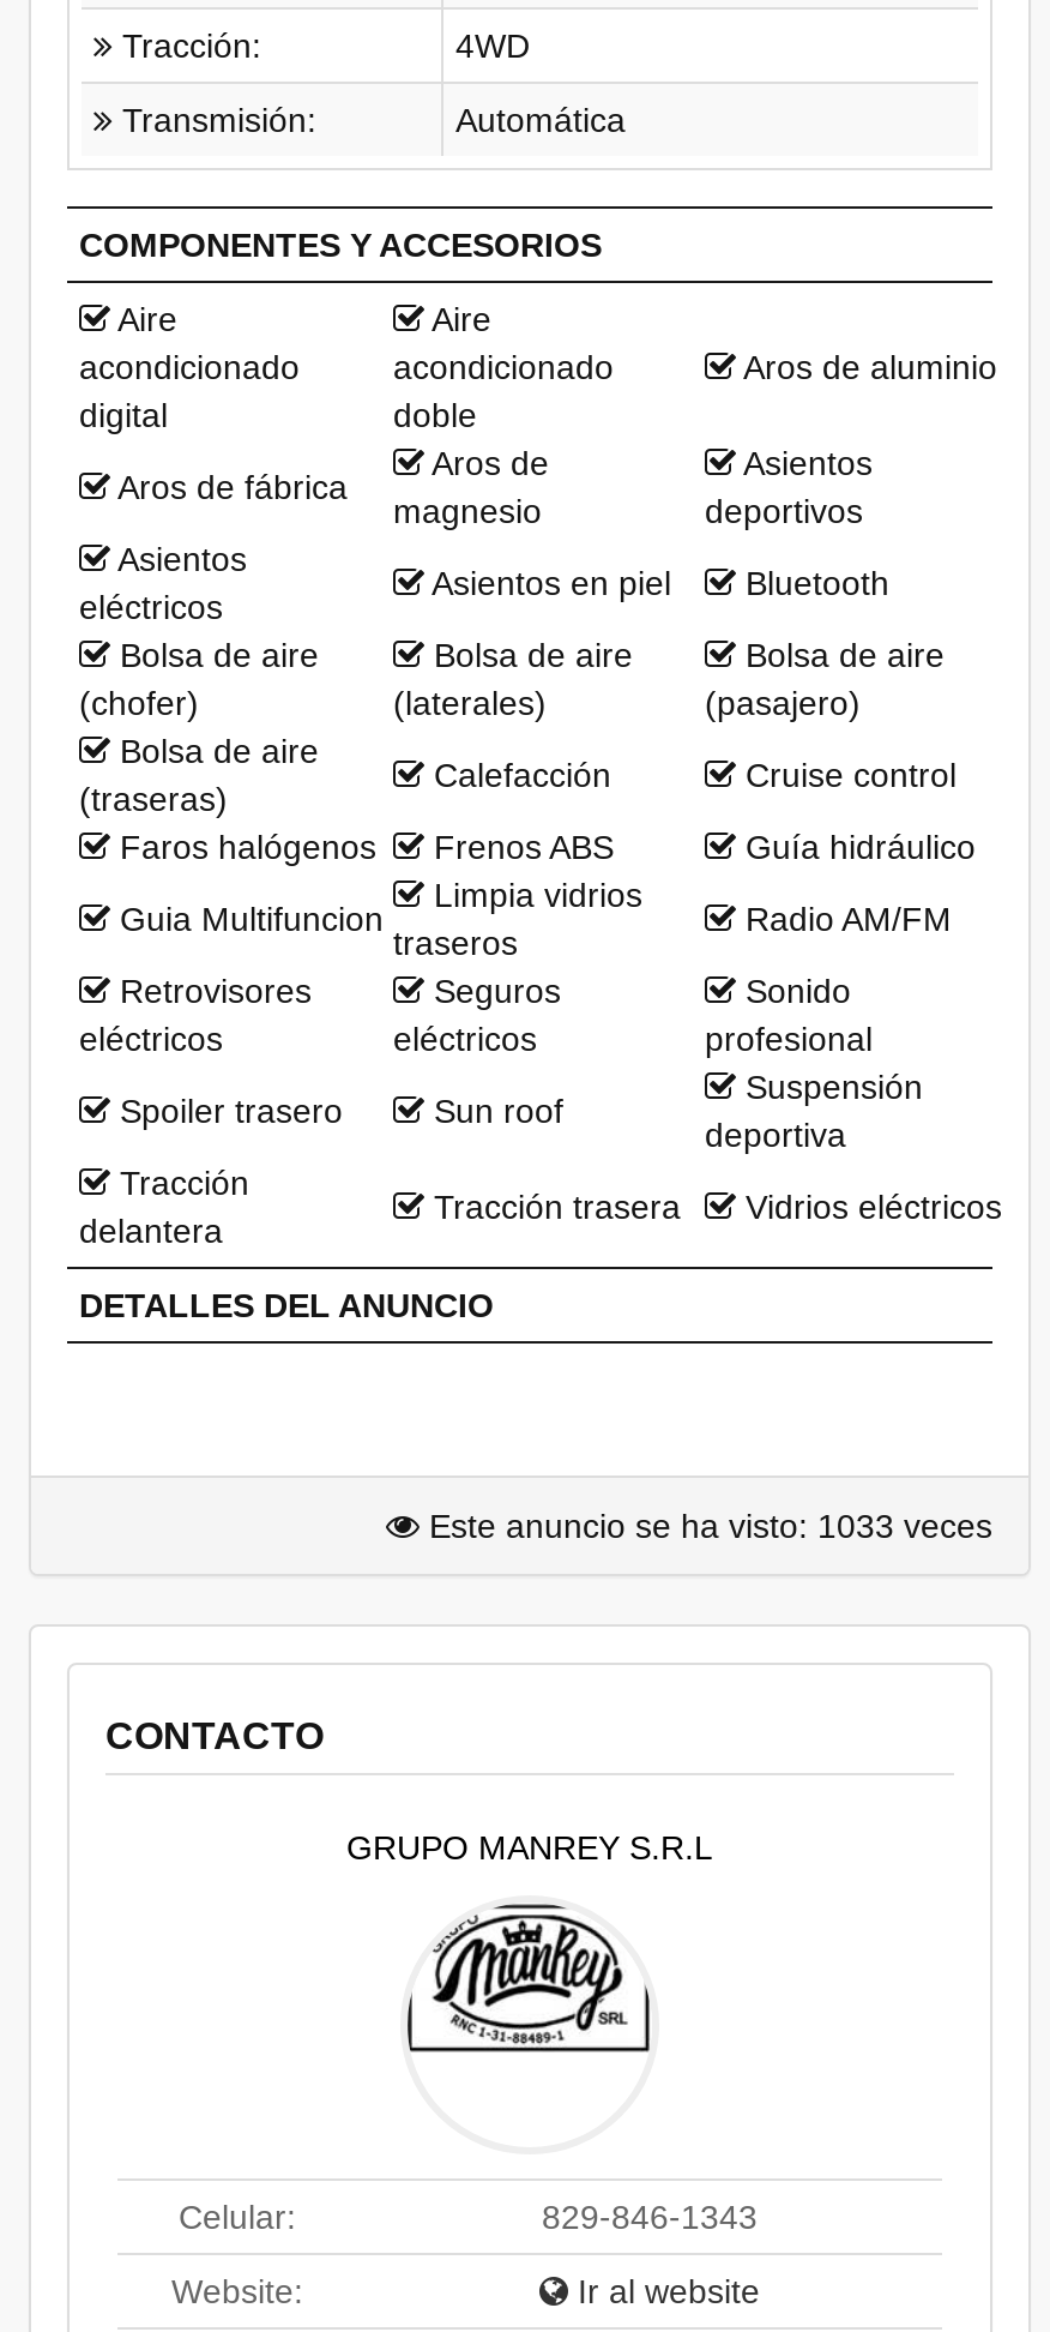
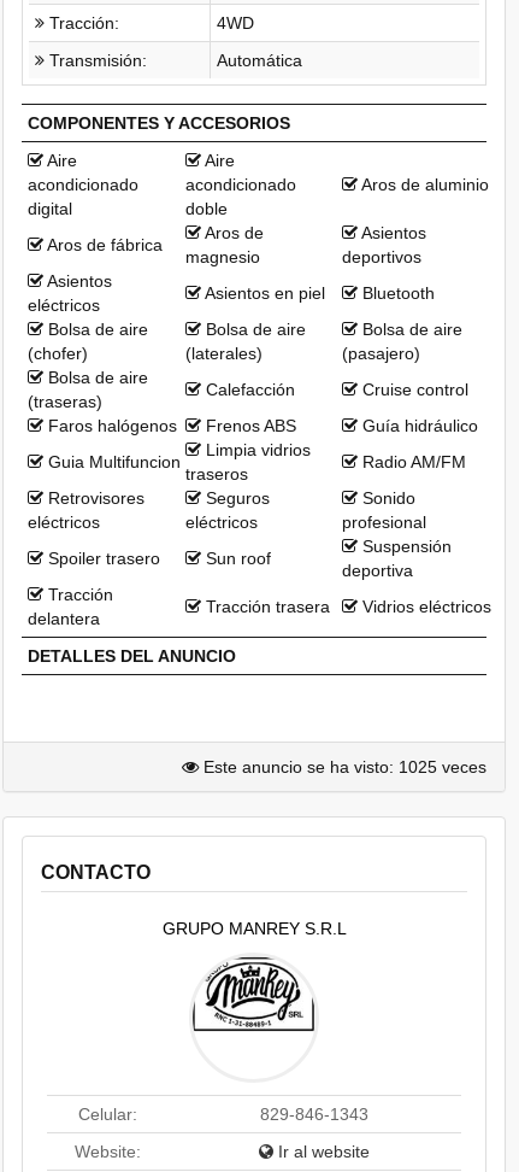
[420,1507,992,1546] Este anuncio se ha visto: 1033 veces -> [199,758,486,777] Este anuncio se ha visto: 1025 veces

